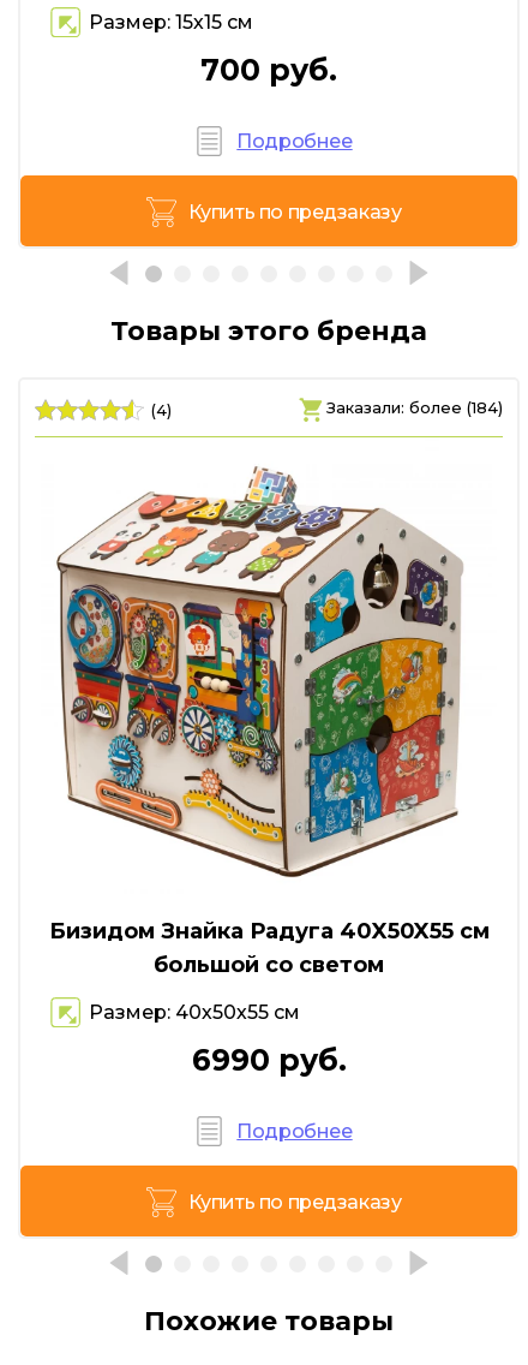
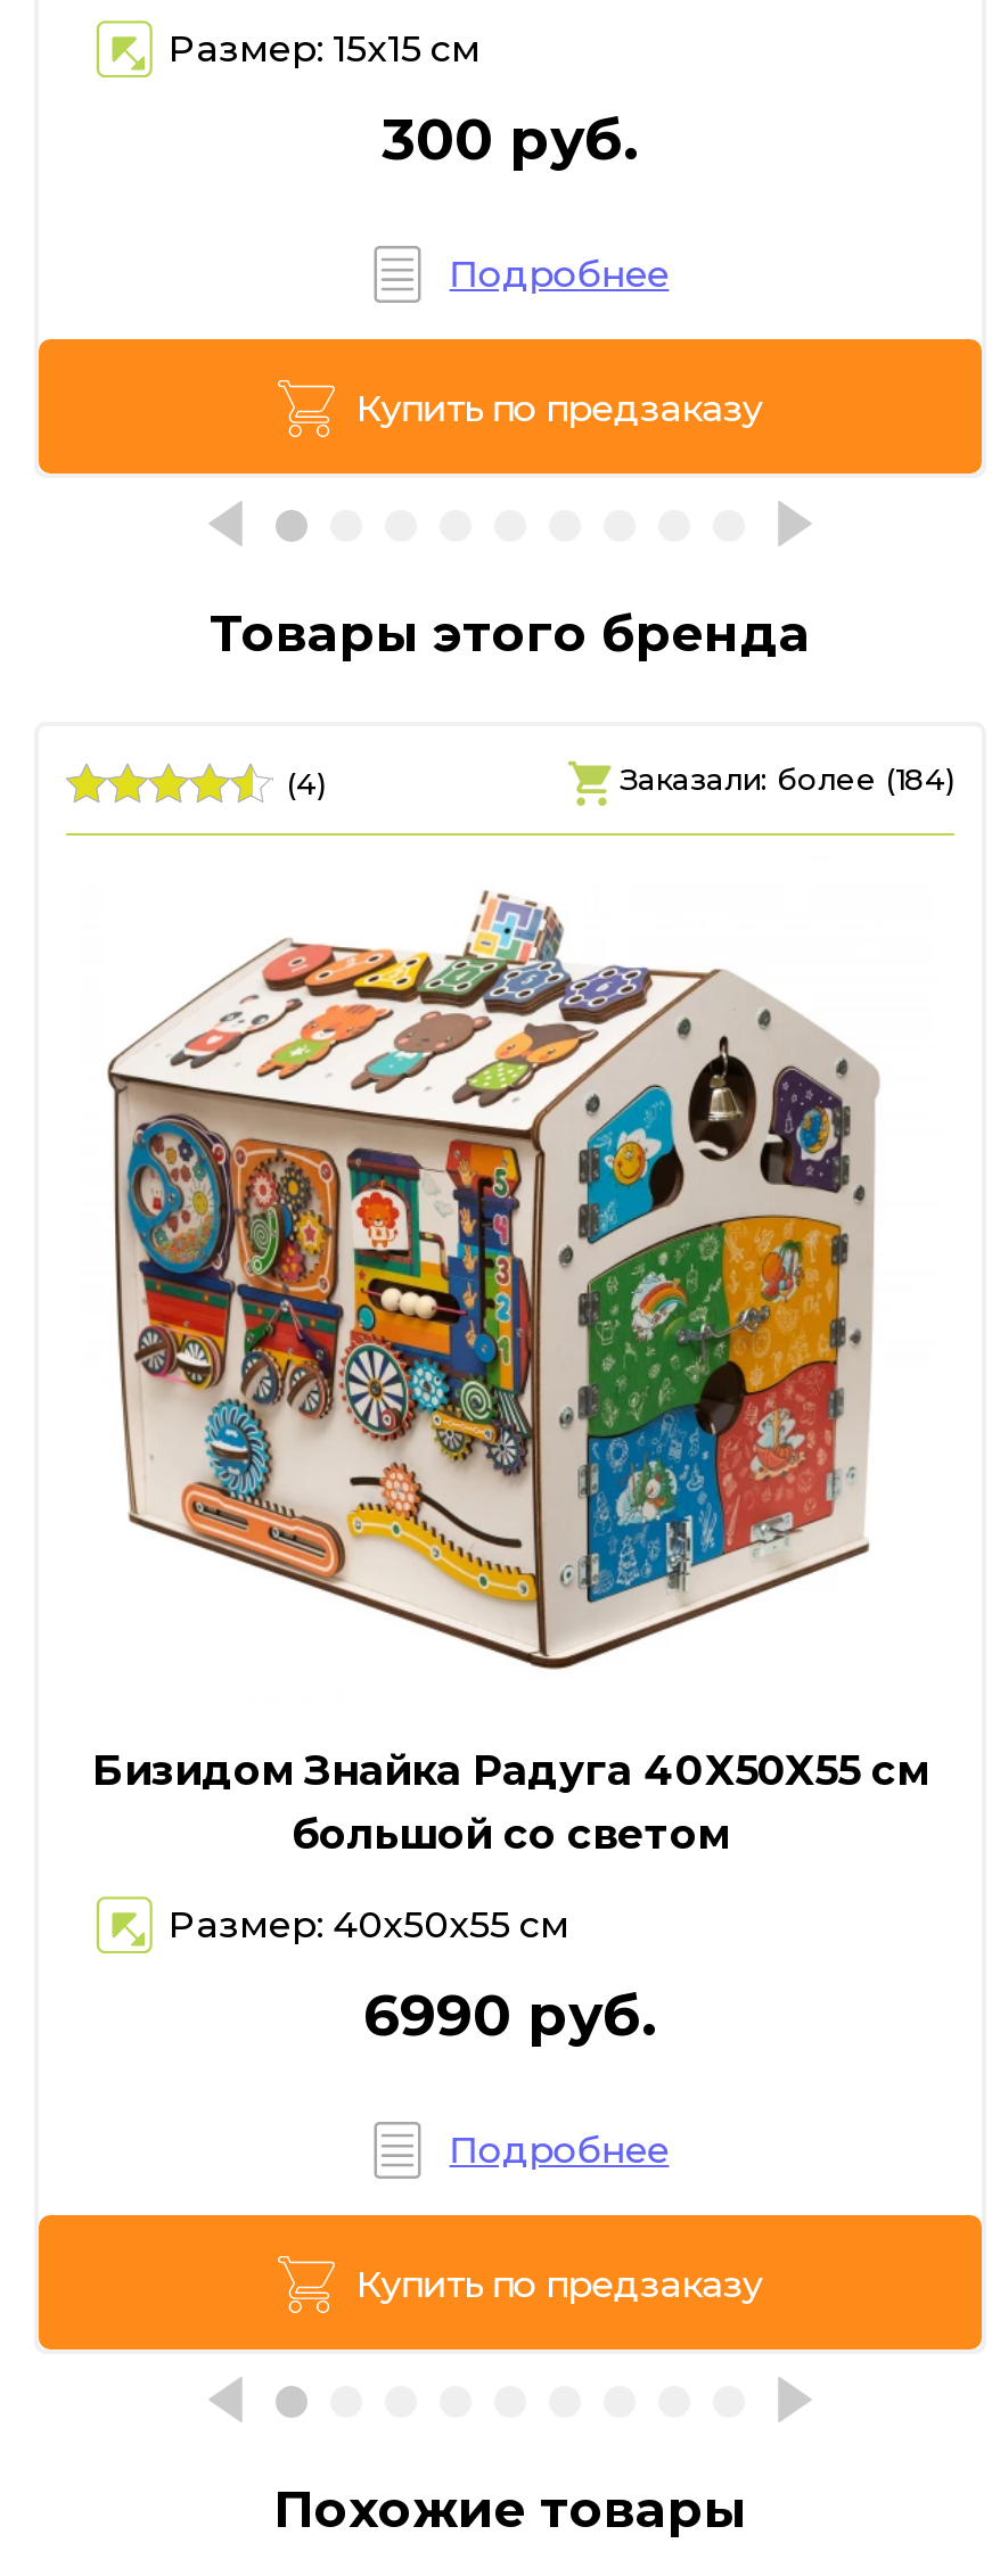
[200,52,337,88] 700 руб. -> [382,104,639,173] 300 руб.

